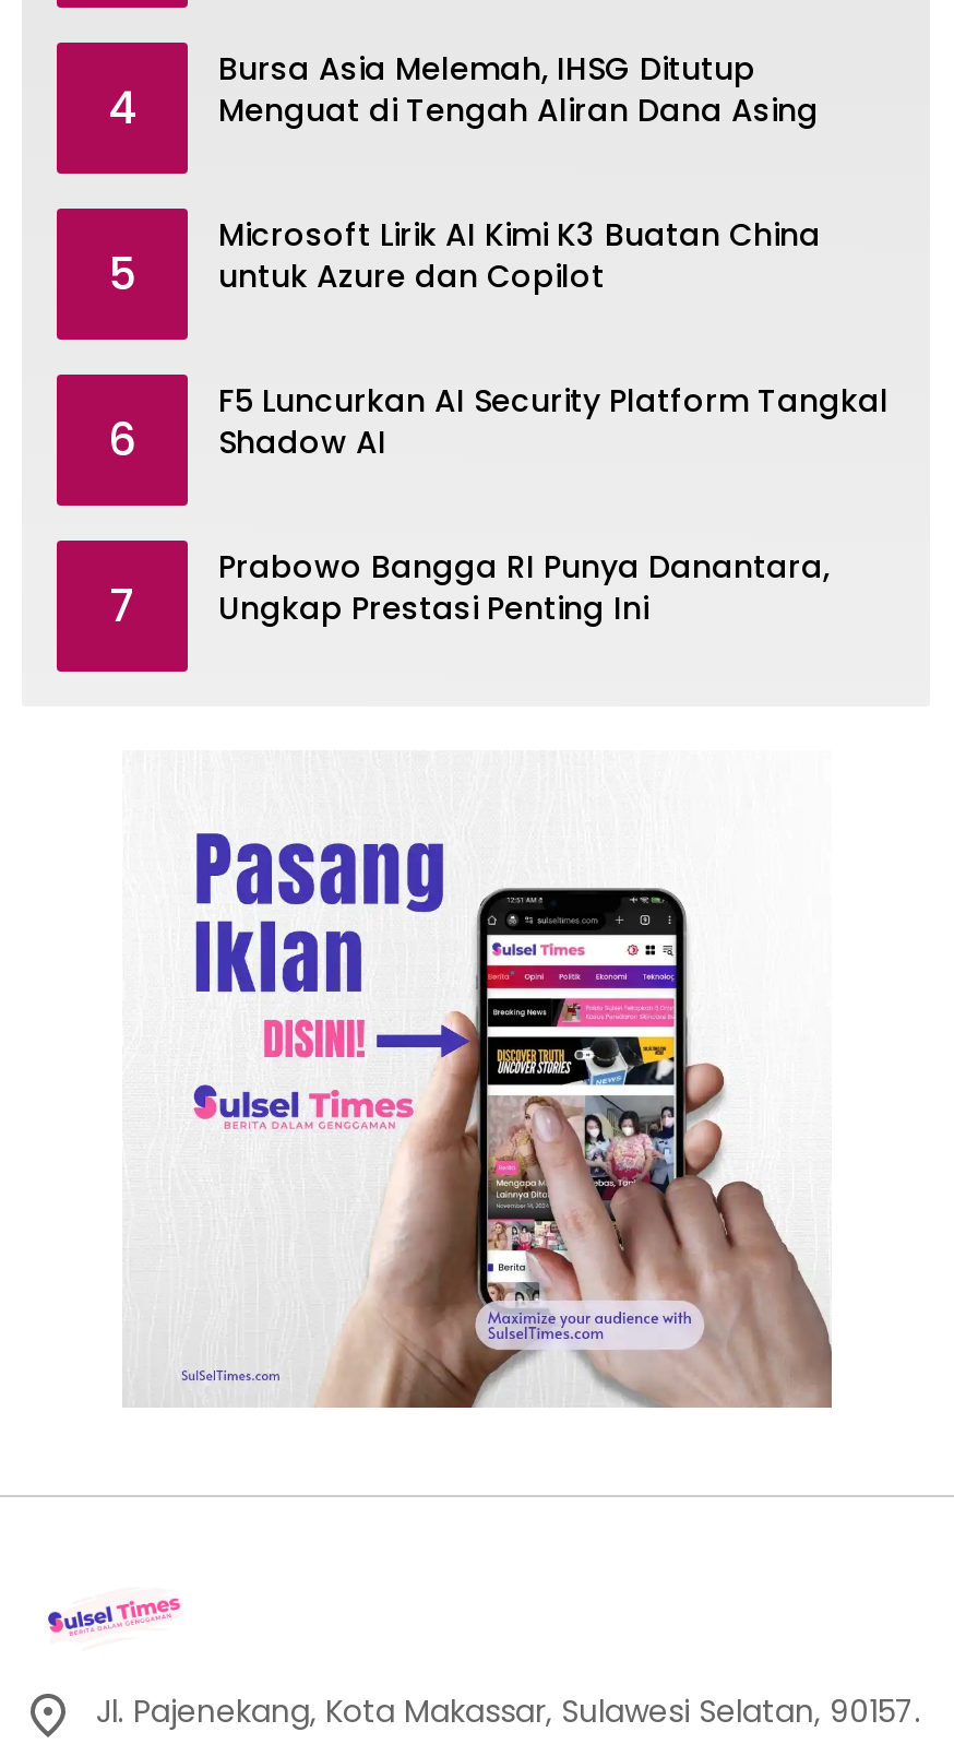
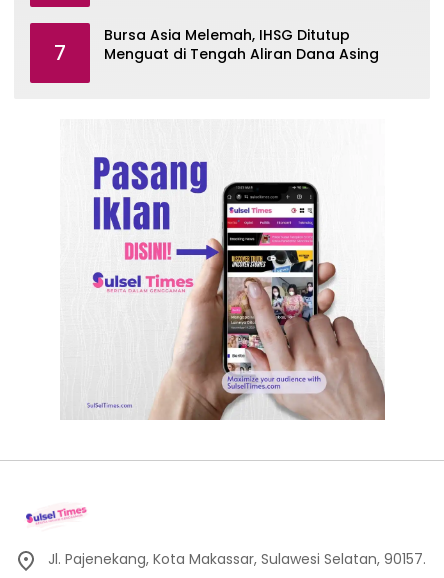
[108,79,819,140] 4 Menguat di Tengah Aliran Dana Asing -> [54,39,379,67] 7 Menguat di Tengah Aliran Dana Asing
[108,214,821,472] Microsoft Lirik AI Kimi K3 Buatan China | untuk Azure dan Copilot | 6 -> none
[108,245,136,306] 5 -> none
[109,380,889,638] F5 Luncurkan AI Security Platform Tangkal | Shadow AI | 7 -> none
[218,546,830,631] Prabowo Bangga RI Punya Danantara, | Ungkap Prestasi Penting Ini -> none

